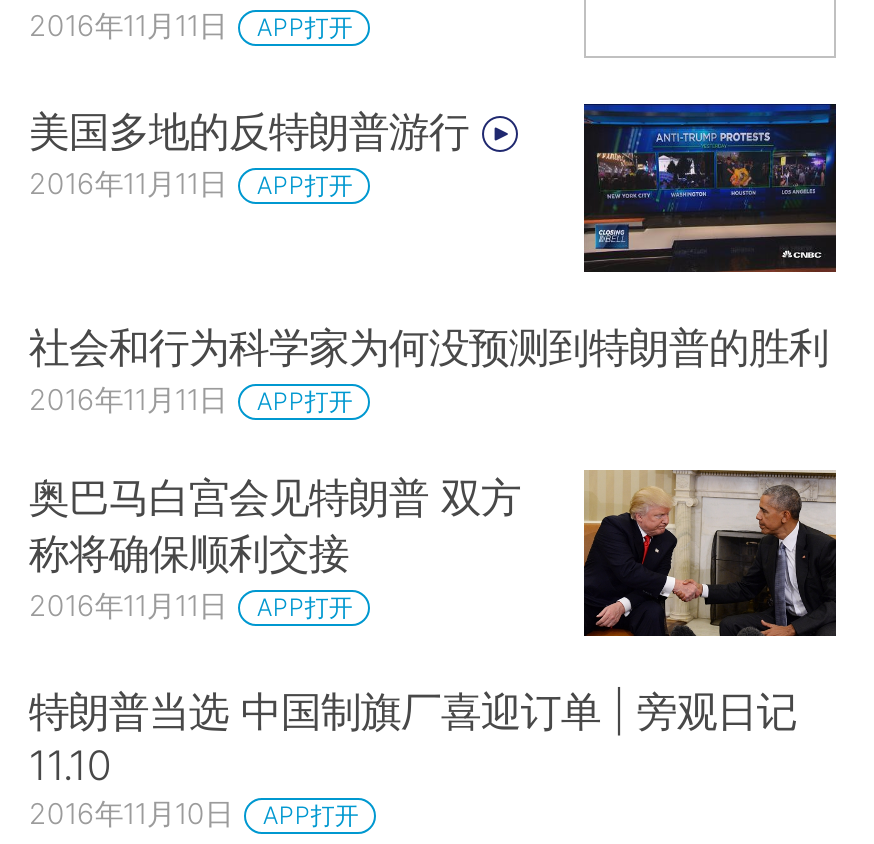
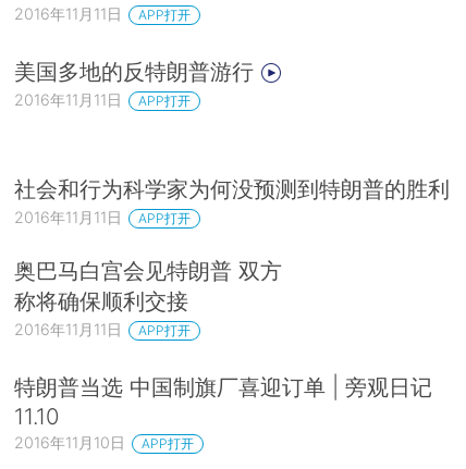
[582,102,838,274] [image] -> none
[582,468,838,638] [image] -> none

